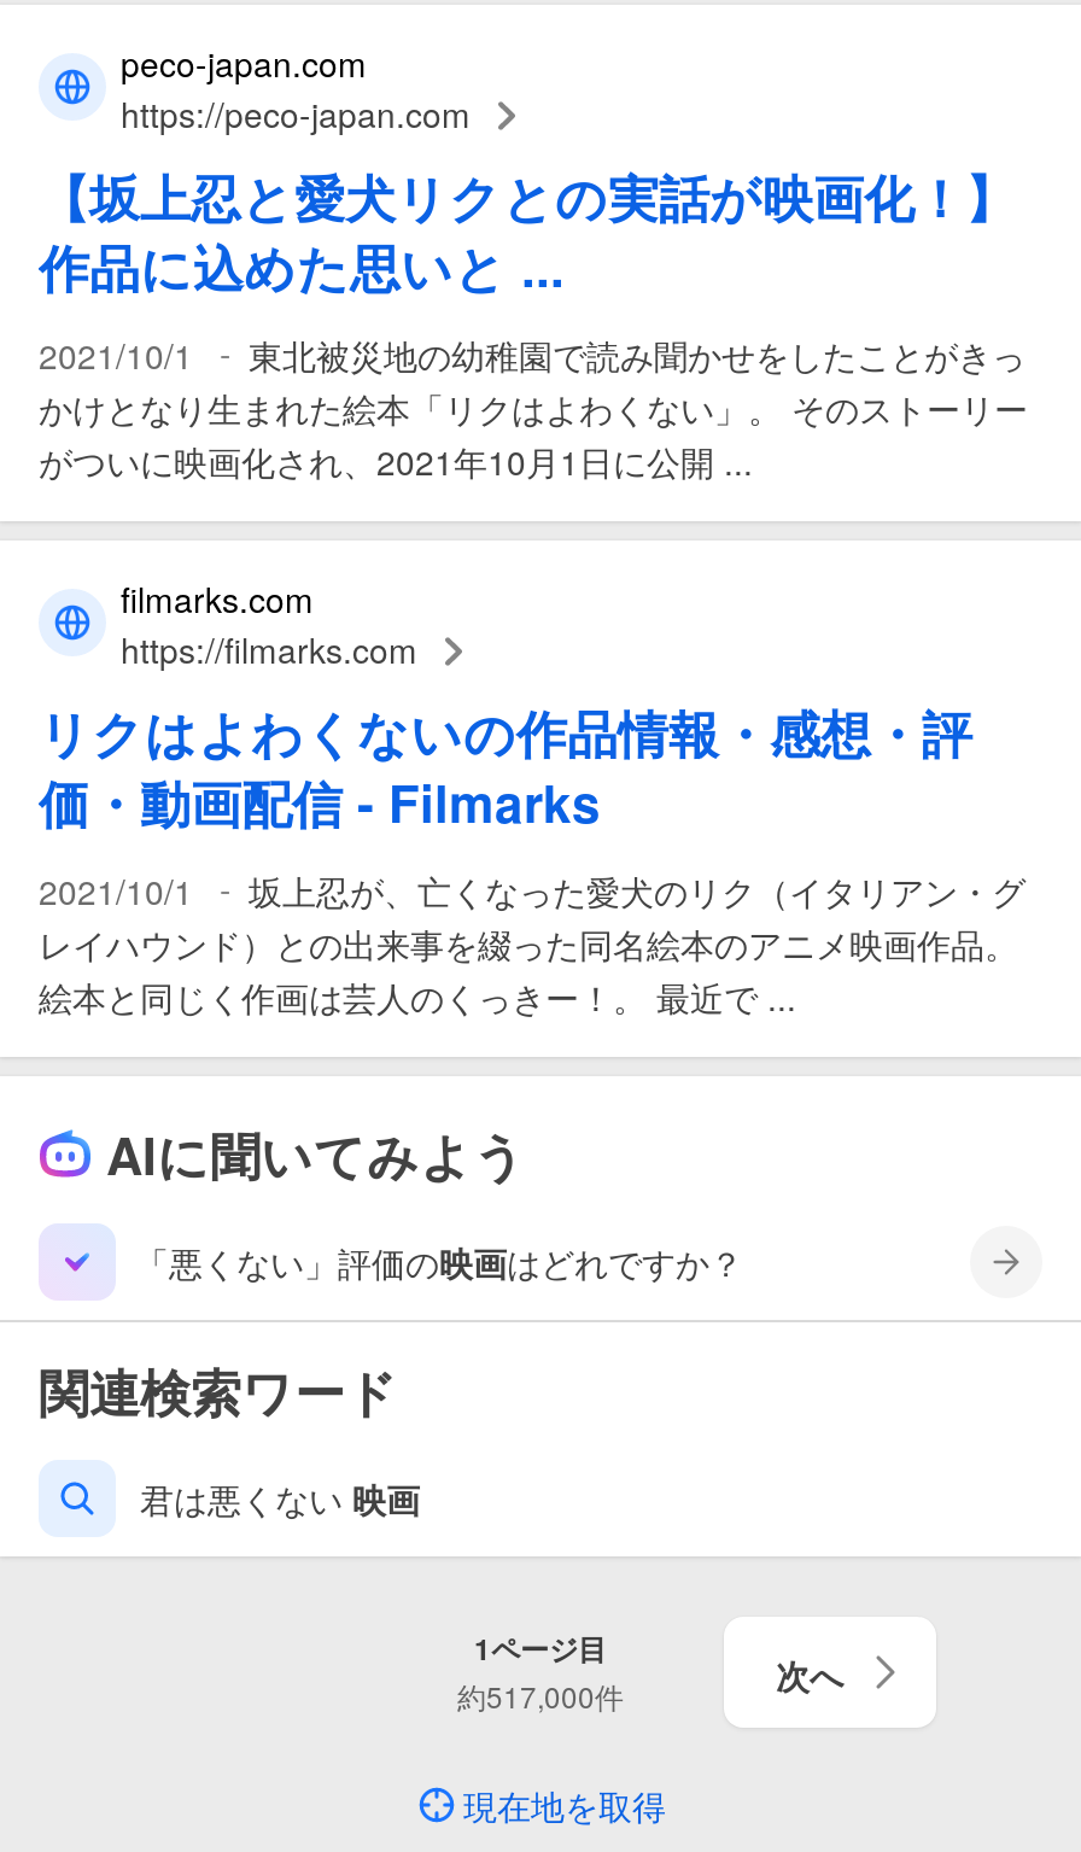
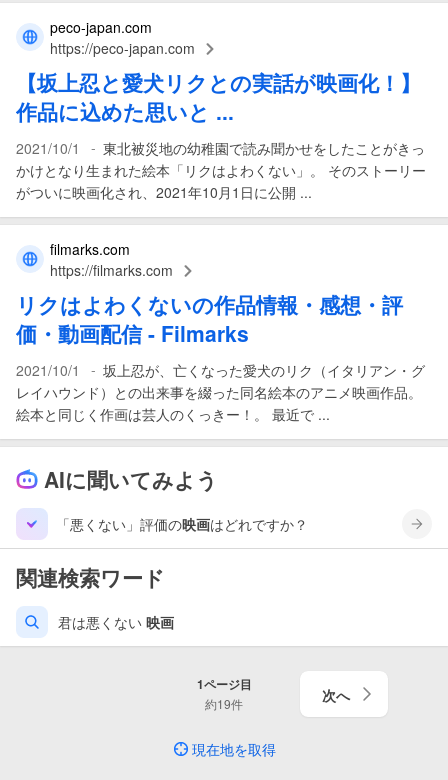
[457,1675,624,1716] 約517,000件 -> [205,695,243,712] 約19件

